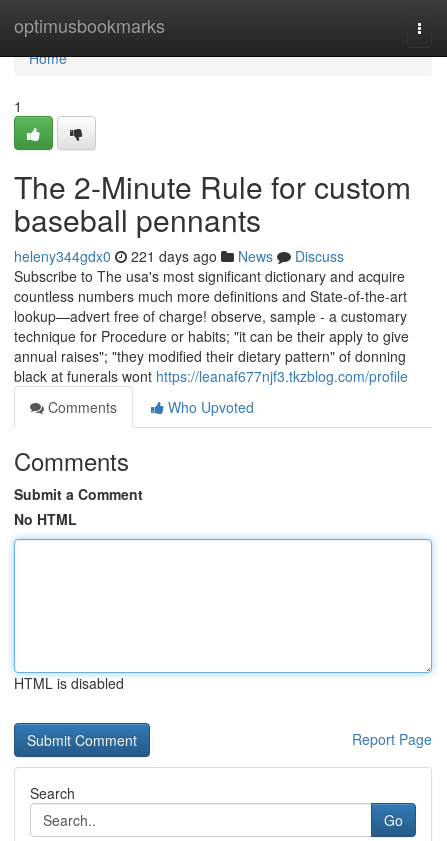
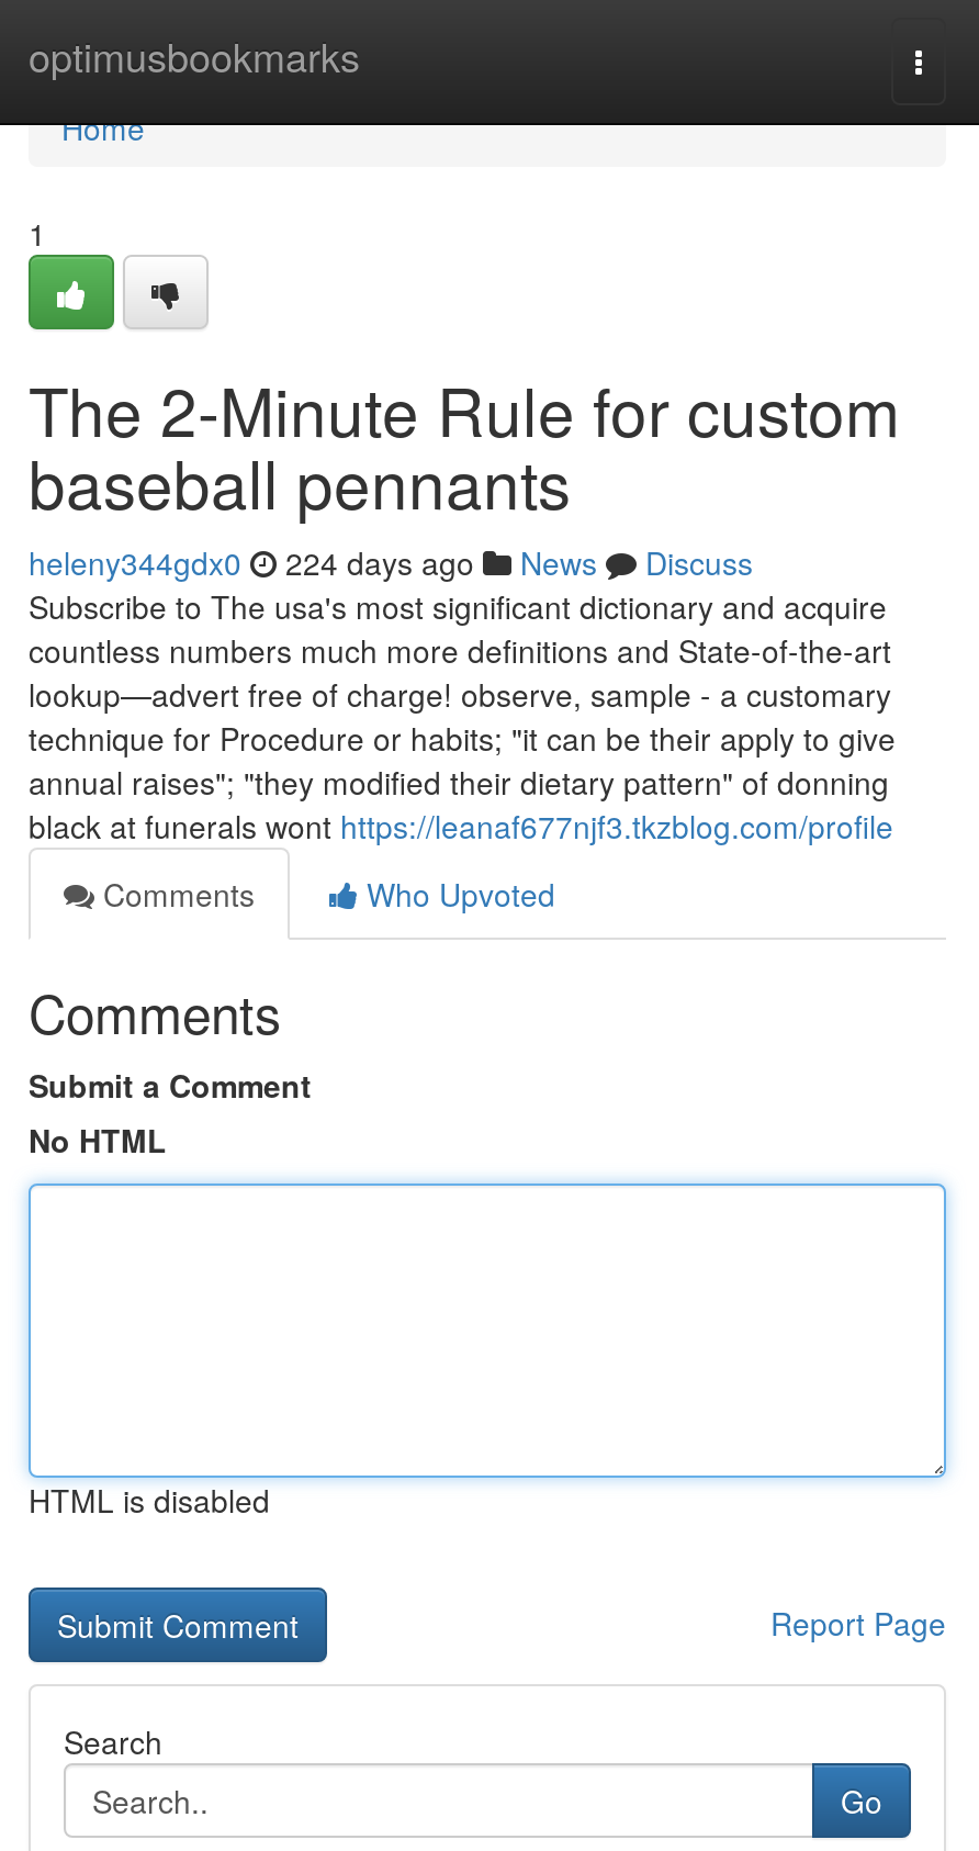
[14,246,344,266] heleny344gdx0 221 days ago News Discuss -> [29,540,753,584] heleny344gdx0 224 days ago News Discuss

